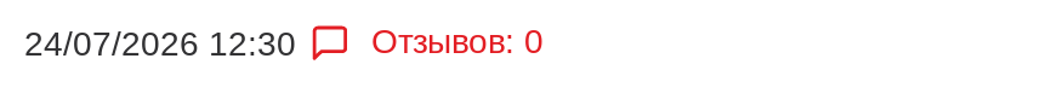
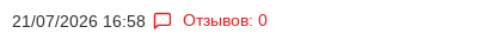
[24,21,544,62] 24/07/2026 12:30 Отзывов: 0 -> [12,10,268,30] 21/07/2026 16:58 Отзывов: 0

